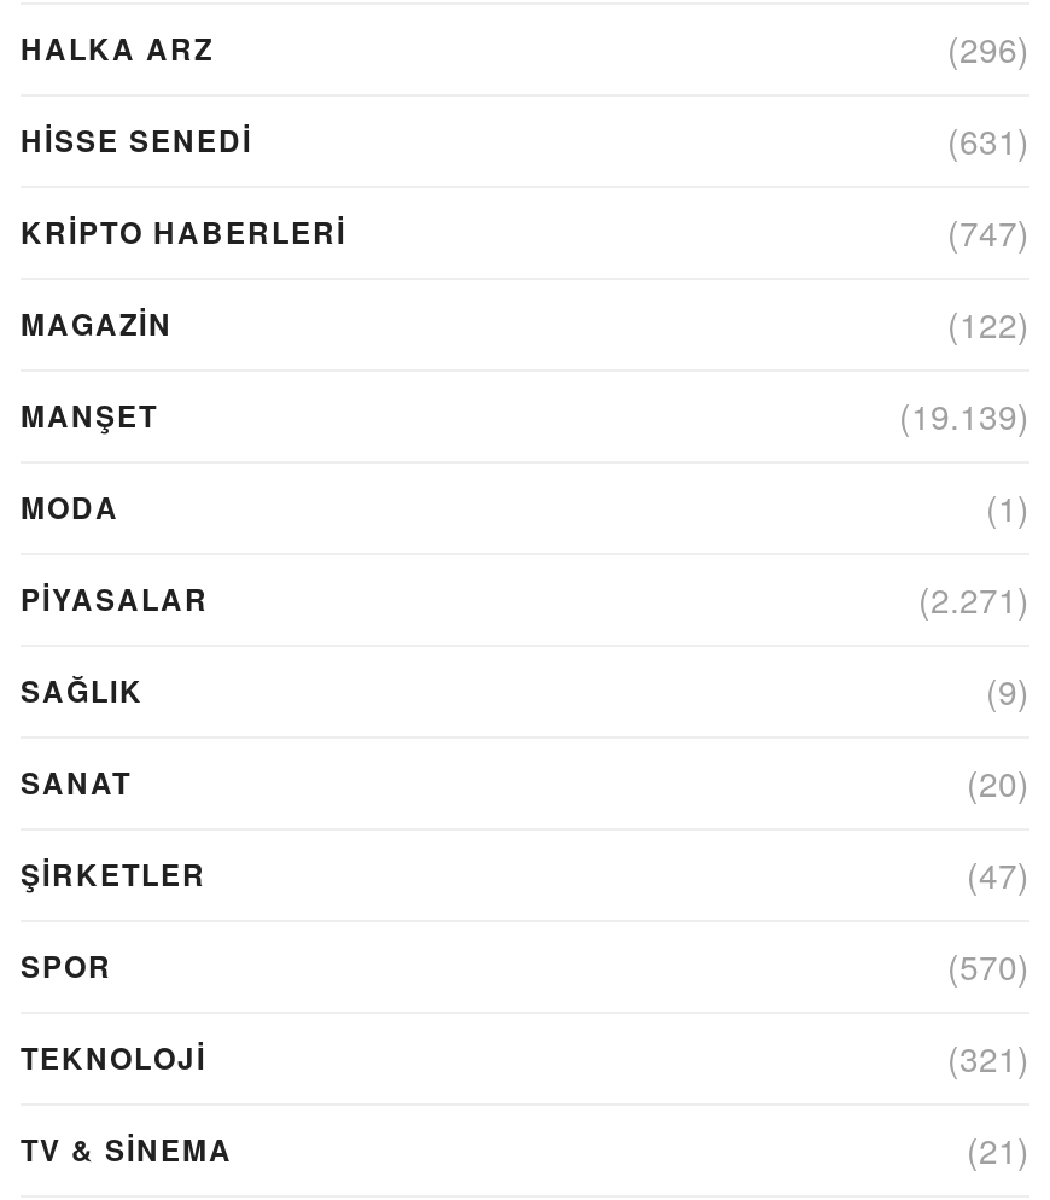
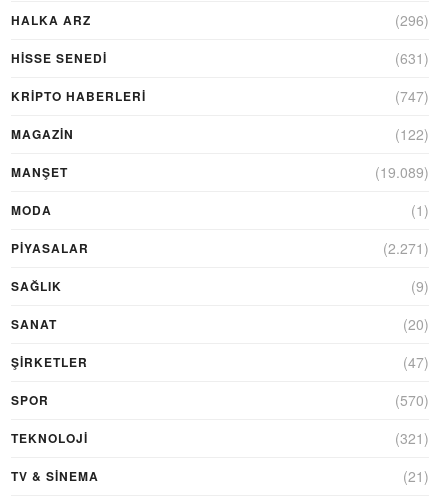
[899,391,1029,439] (19.139) -> [375,162,429,182] (19.089)

